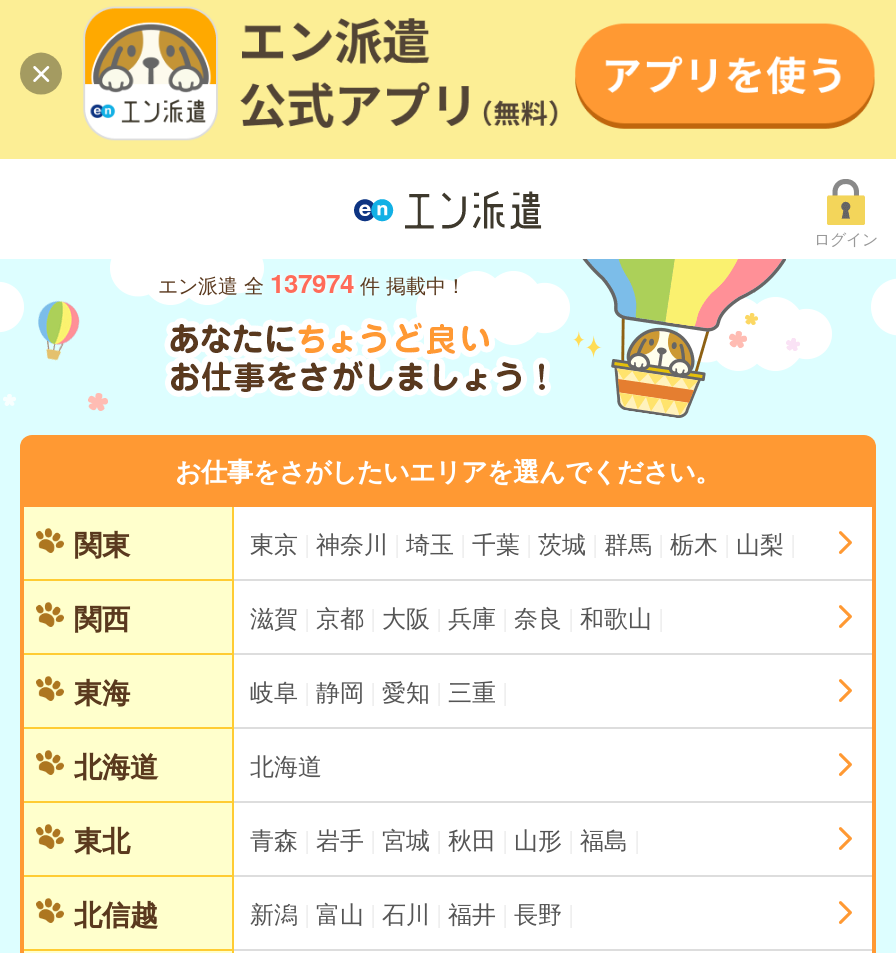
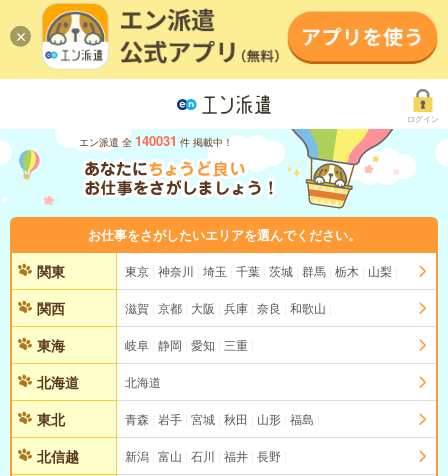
[158,264,466,302] エン派遣 全 137974 件 掲載中！ -> [79,131,233,150] エン派遣 全 140031 件 掲載中！

